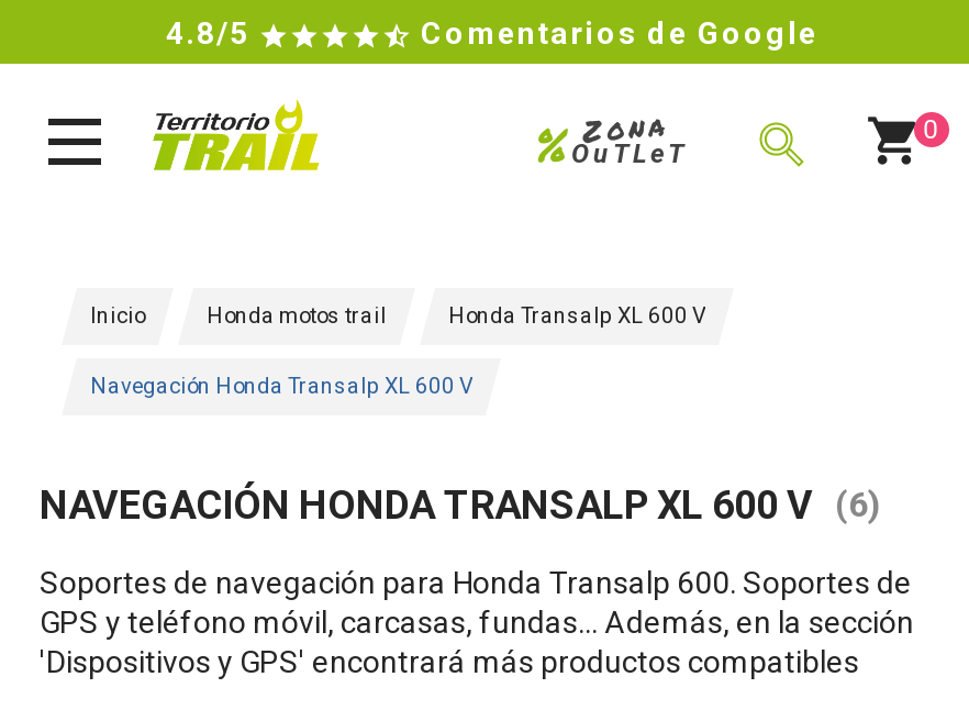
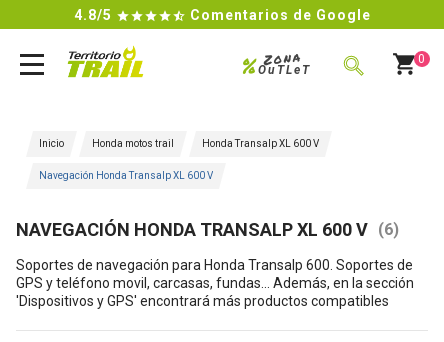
[40,604,914,640] GPS y teléfono móvil, carcasas, fundas... Además, en la sección -> [16,275,414,291] GPS y teléfono movil, carcasas, fundas... Además, en la sección

